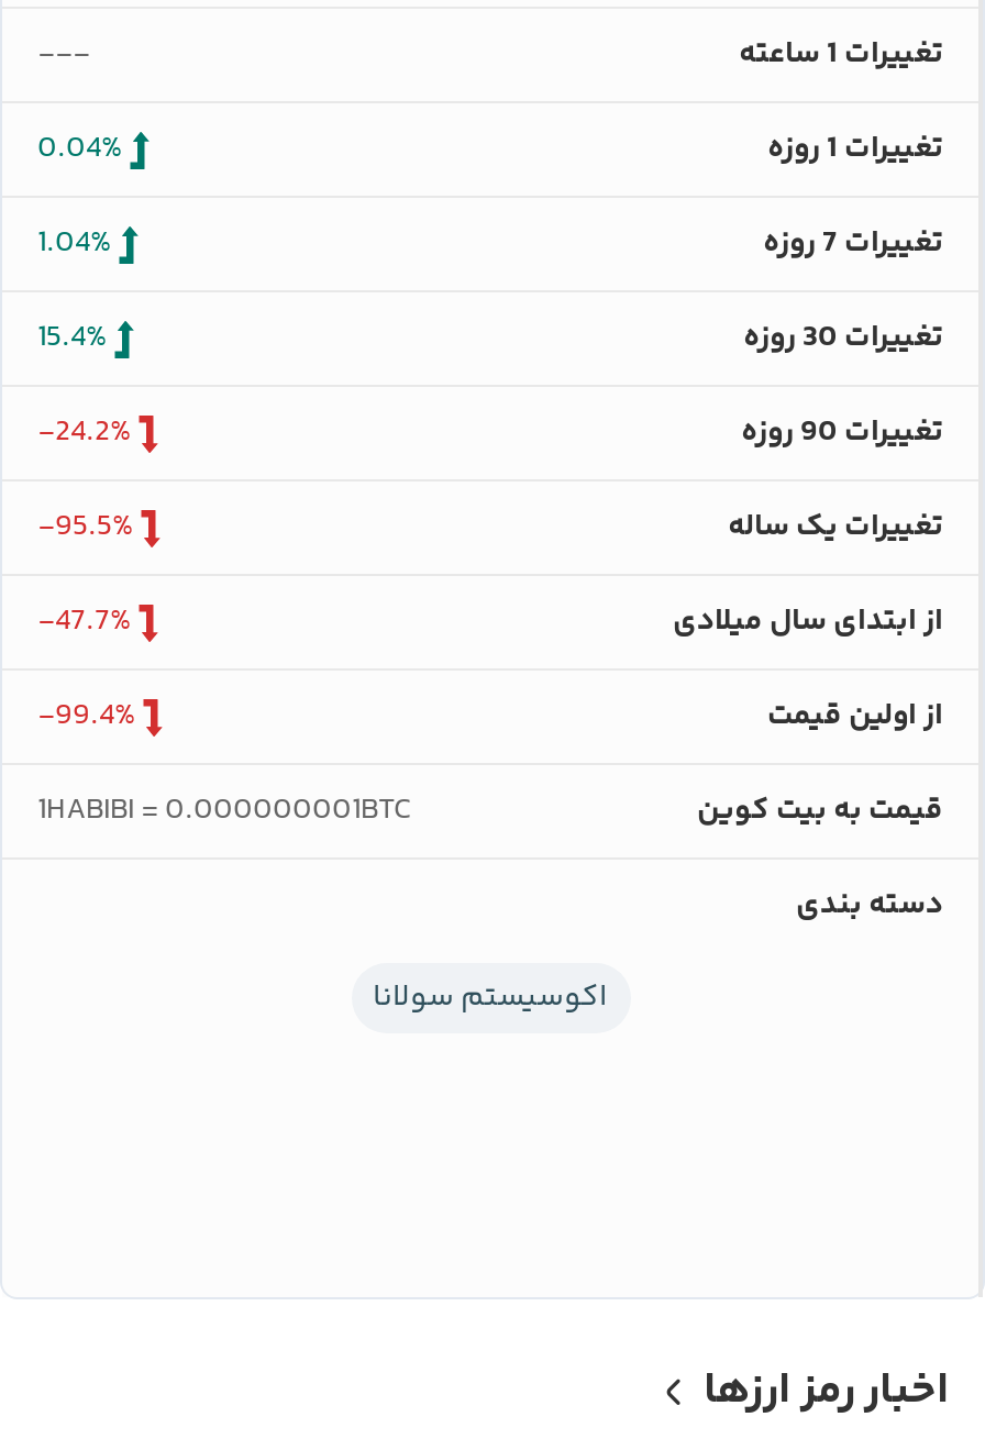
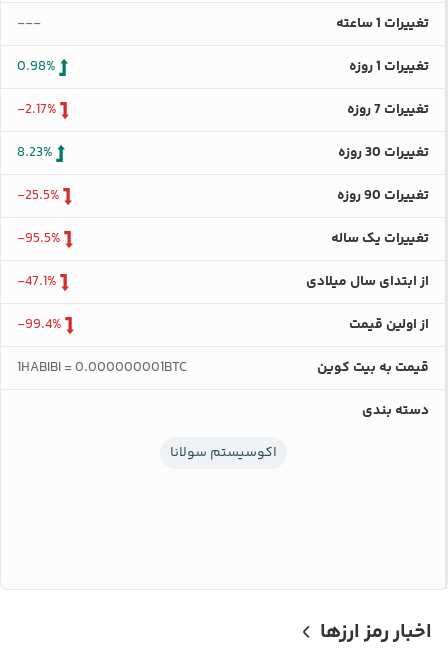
[37,126,123,174] 0.04% -> [17,56,56,78] 0.98%
[37,220,112,268] 1.04% -> [17,99,57,121] -2.17%
[37,315,108,363] 15.4% -> [17,142,53,164] 8.23%
[37,409,132,458] -24.2% -> [17,185,60,207] -25.5%
[37,598,132,647] -47.7% -> [17,271,57,293] -47.1%

